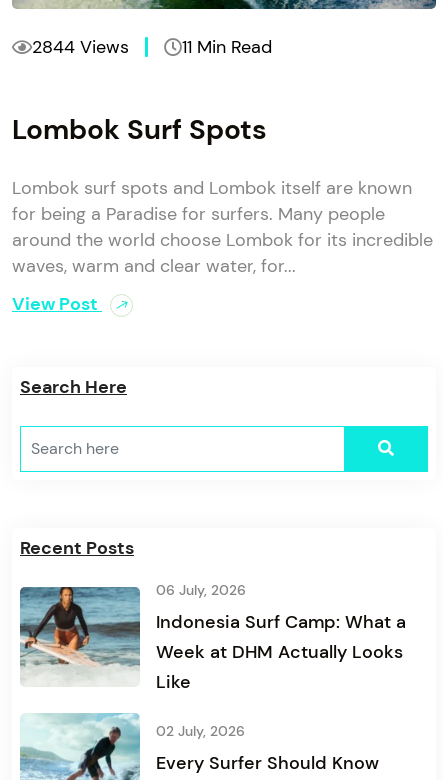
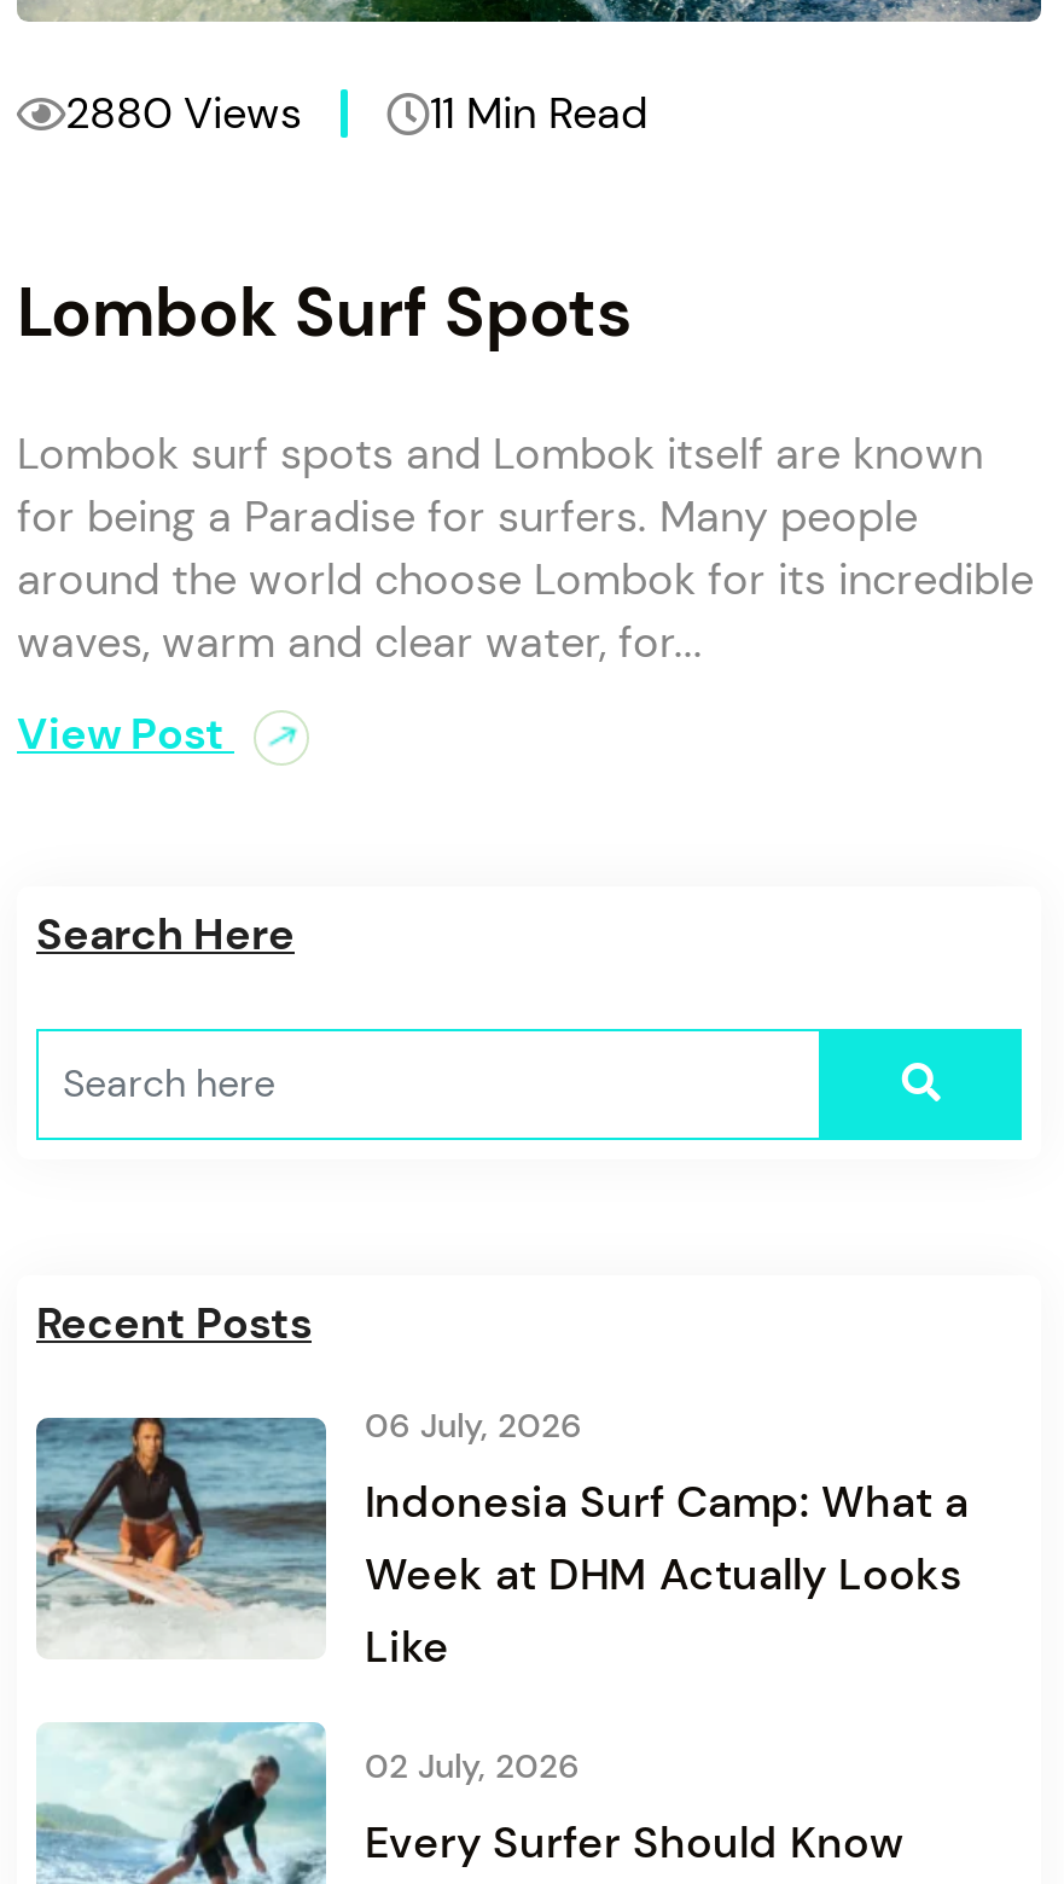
[32,35,129,59] 2844 Views -> [65,86,302,143] 2880 Views

